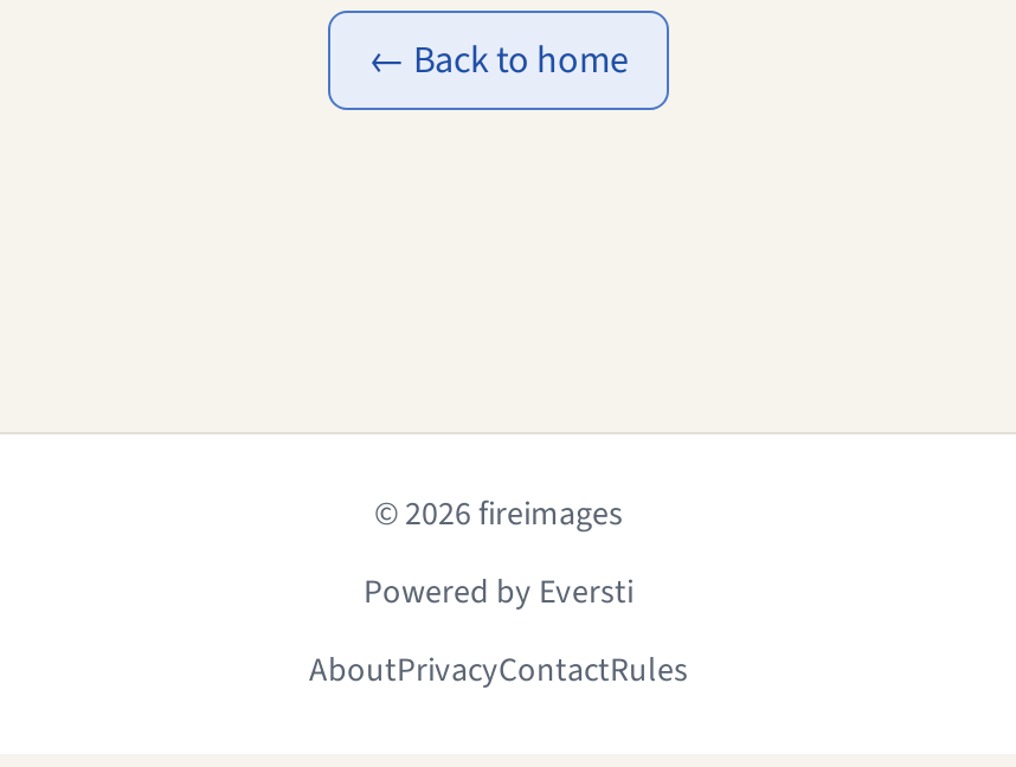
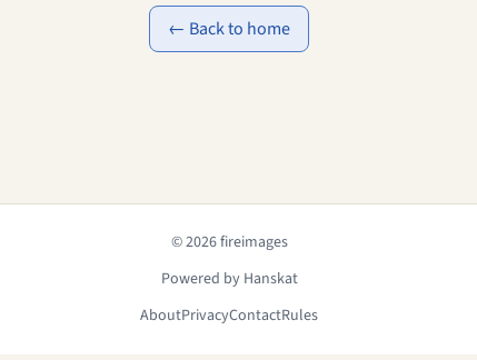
[364,569,634,616] Powered by Eversti -> [161,268,297,290] Powered by Hanskat

